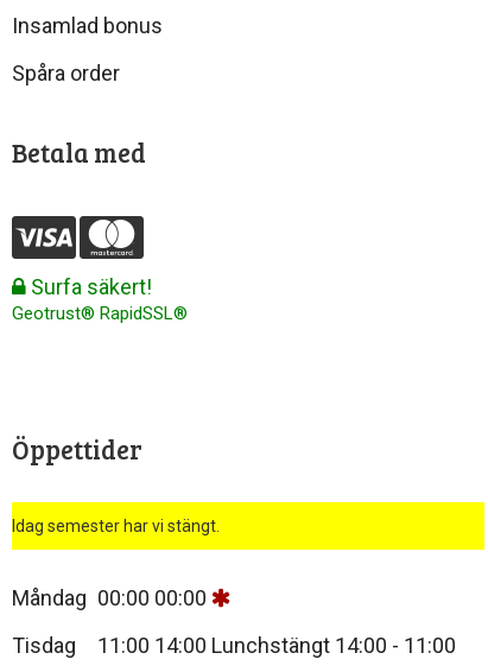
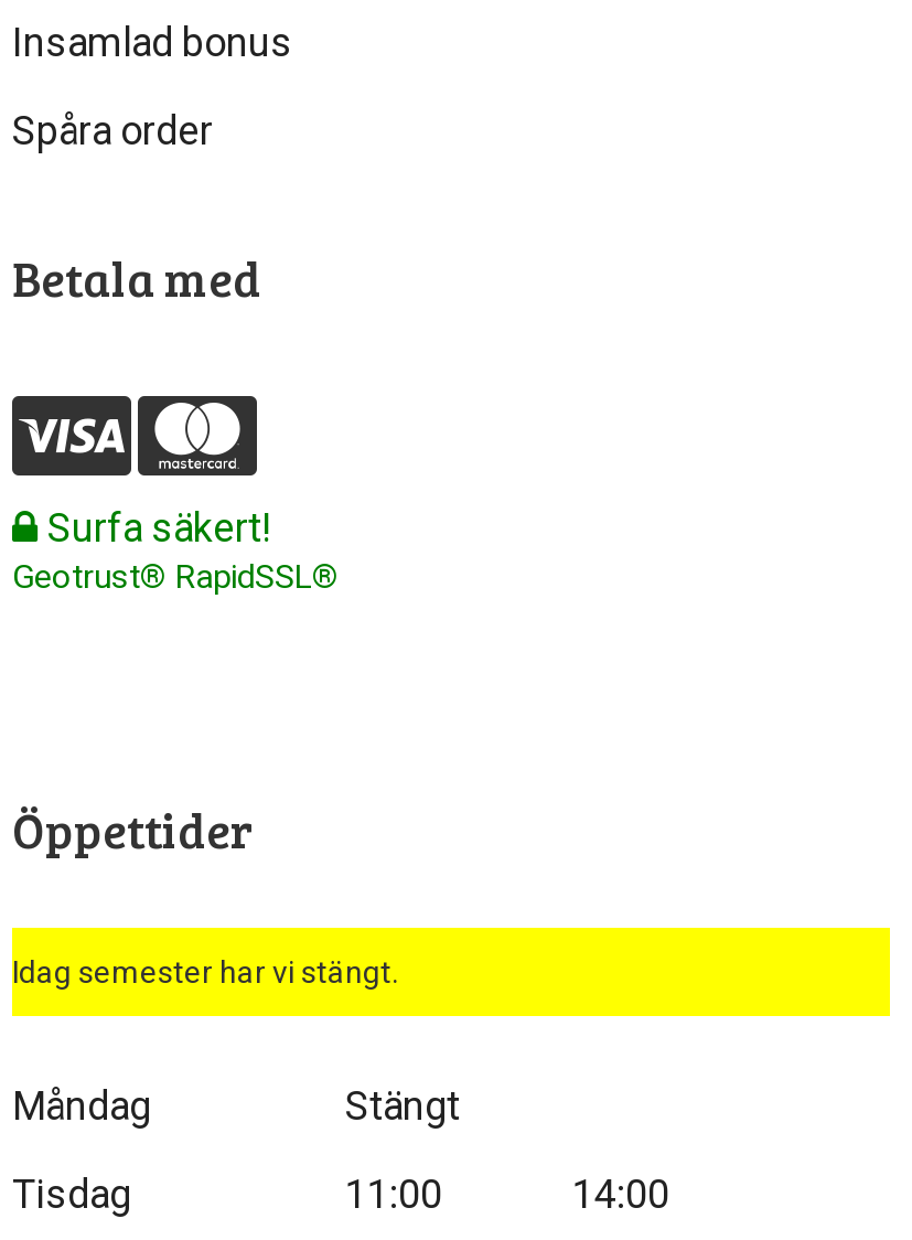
[12,585,207,610] Måndag 00:00 00:00 -> [12,1082,460,1128] Måndag | Stängt
[97,633,456,658] 11:00 14:00 Lunchstängt 14:00 - 11:00 -> [345,1170,669,1217] 11:00 | 14:00

